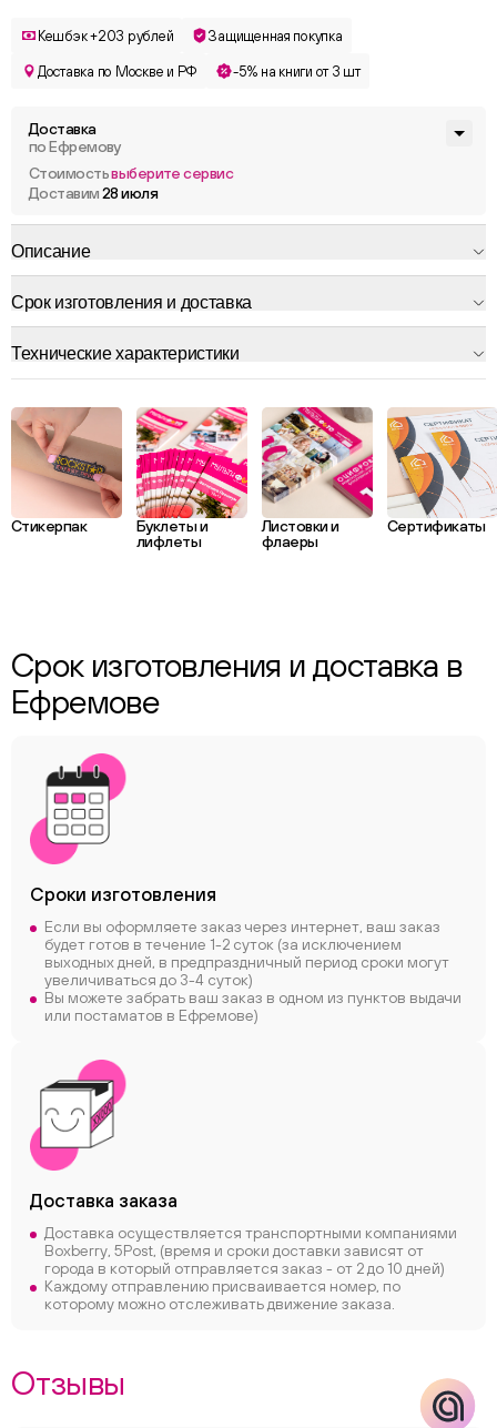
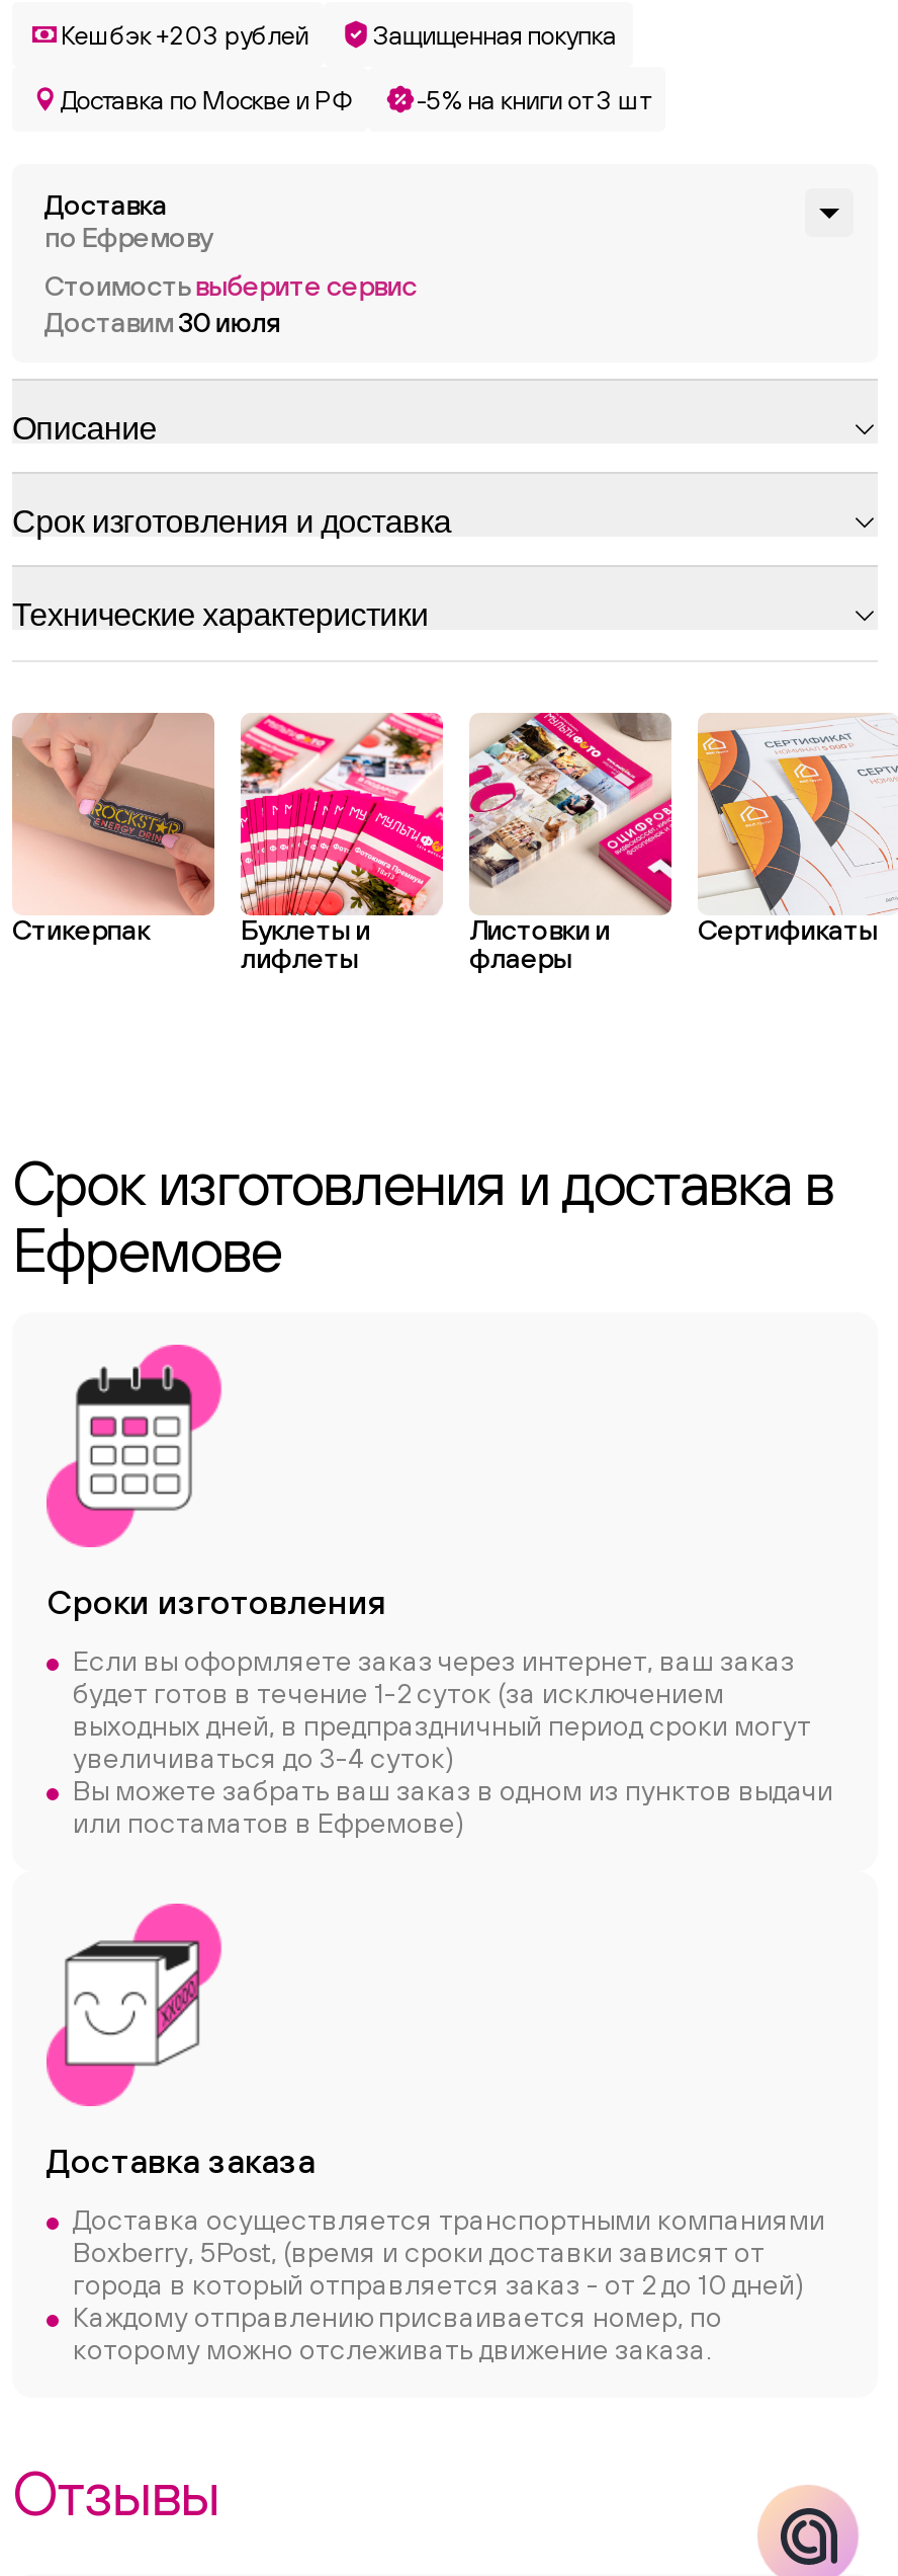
[29,184,158,202] Доставим 28 июля -> [44,306,281,338] Доставим 30 июля

